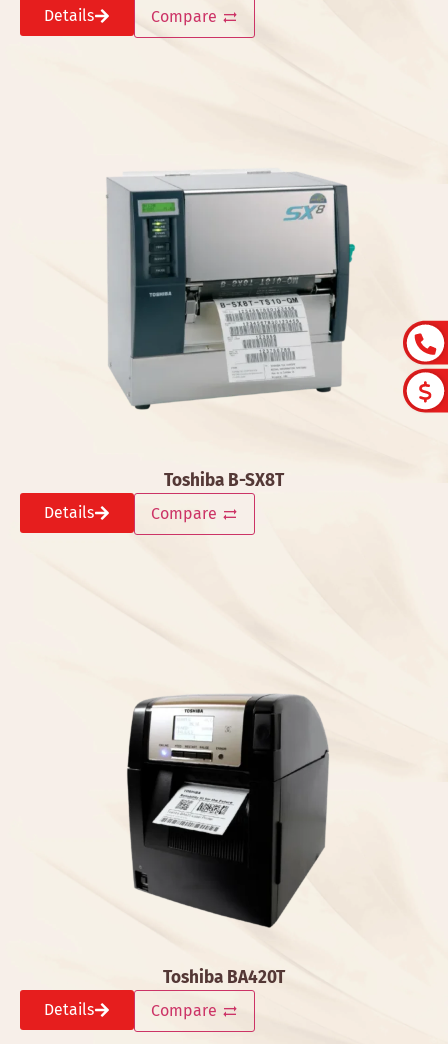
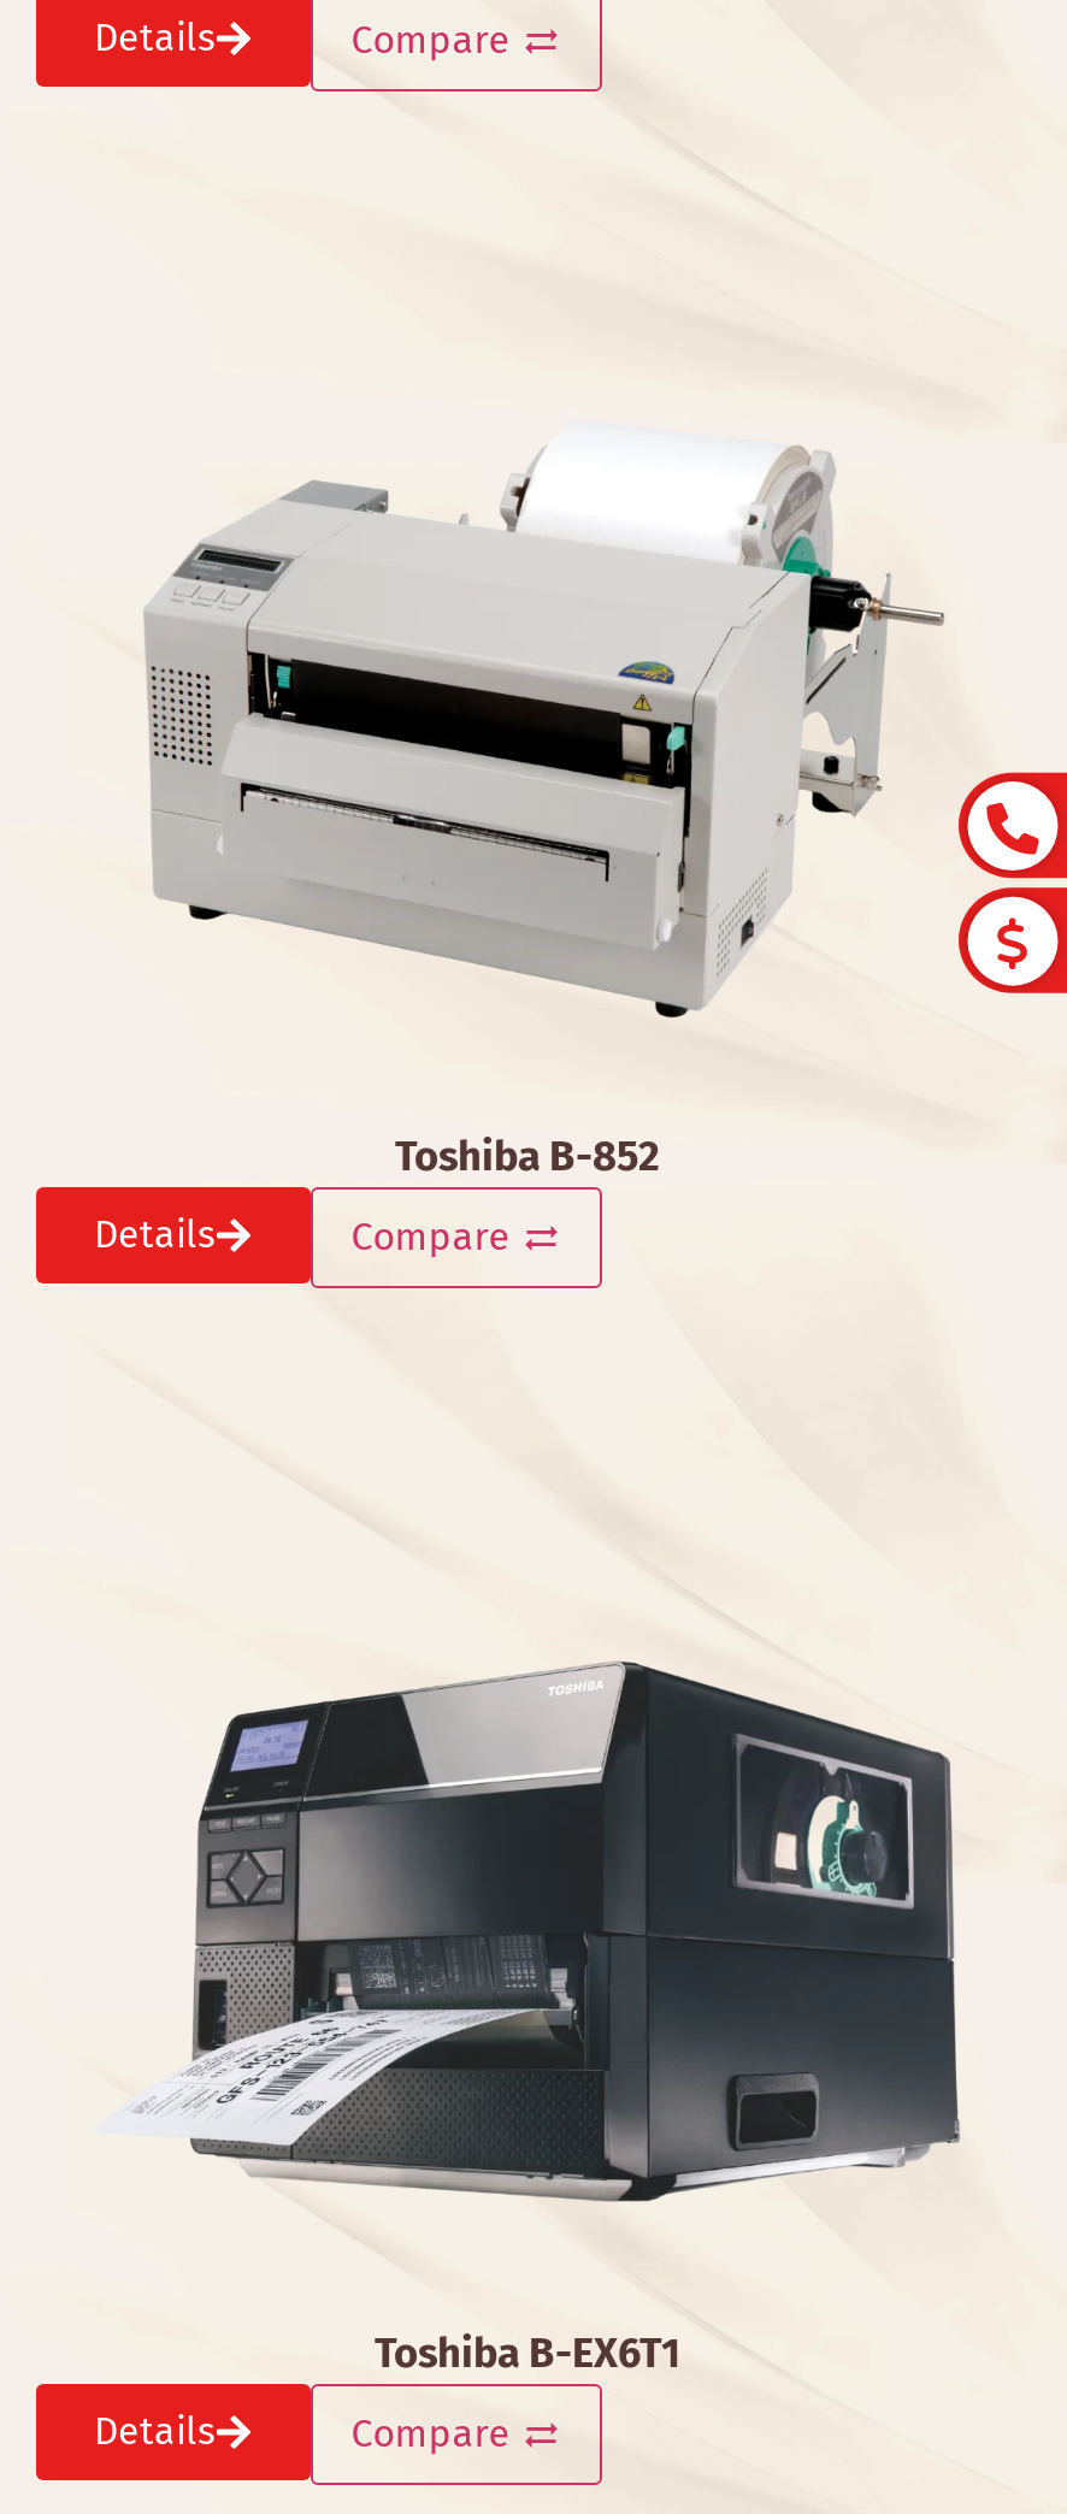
[66,170,396,423] [image] -> [145,412,944,1021] [image]
[164,470,284,491] Toshiba B-SX8T -> [395,1131,660,1182] Toshiba B-852
[82,690,403,988] [image] | Toshiba BA420T -> [181,1659,961,2379] [image] | Toshiba B-EX6T1

